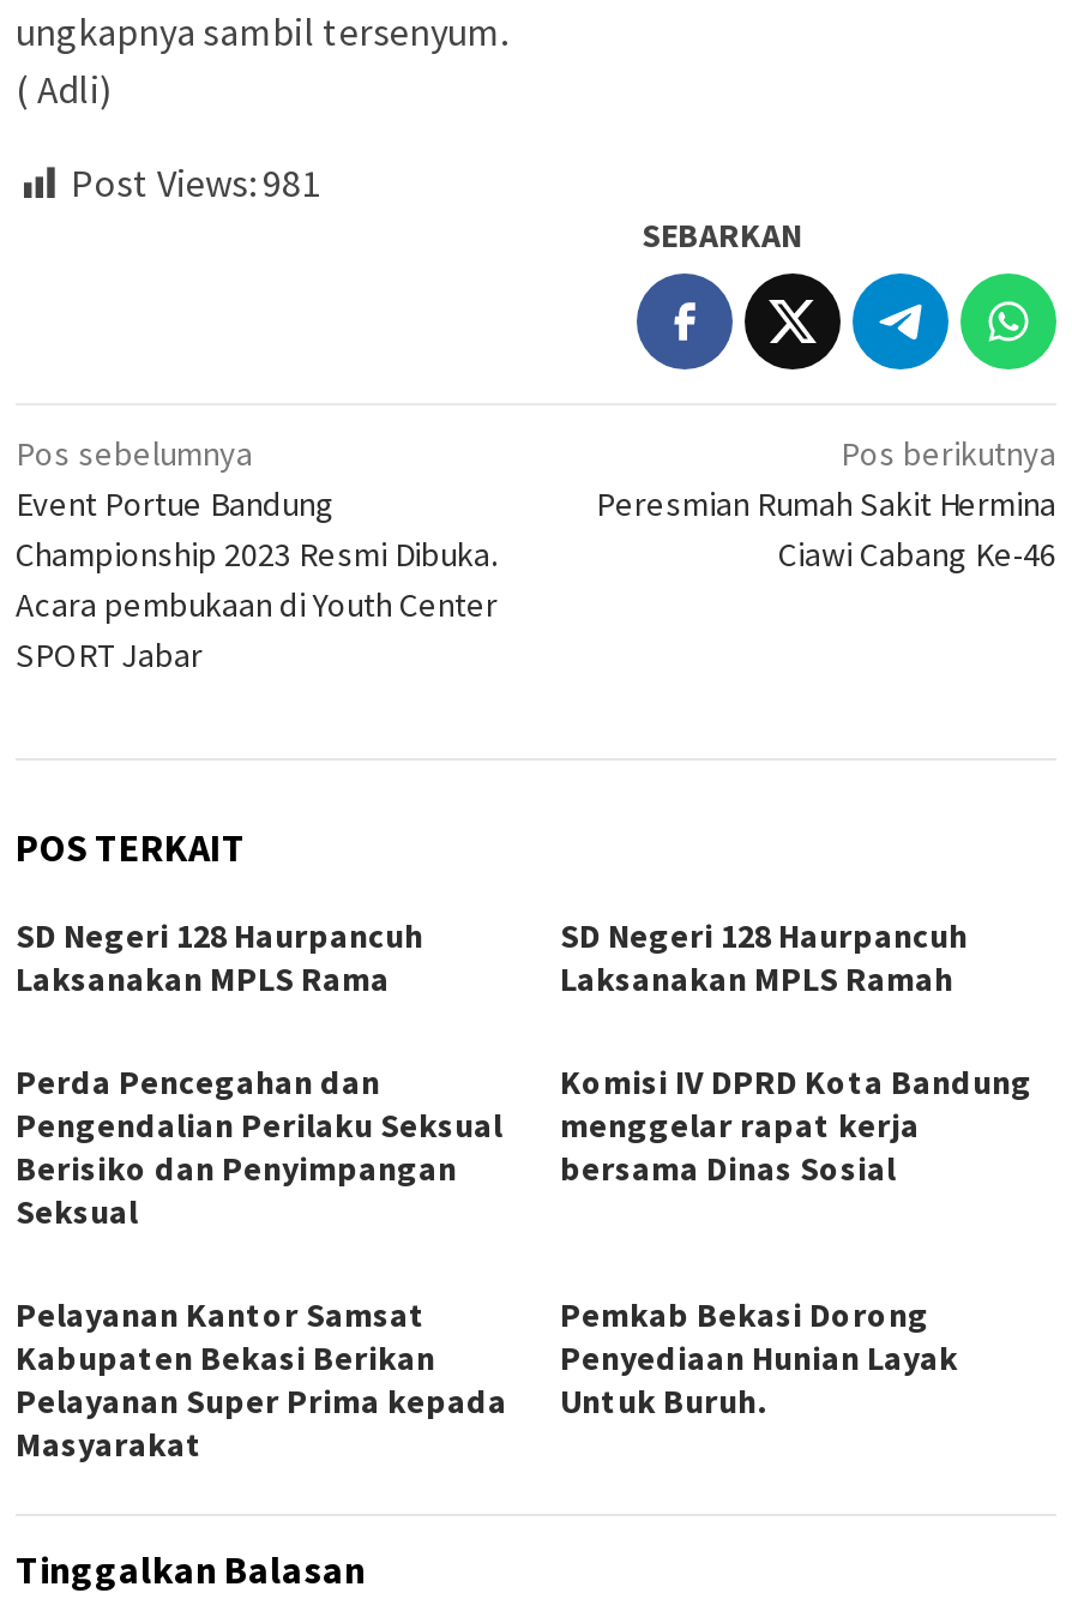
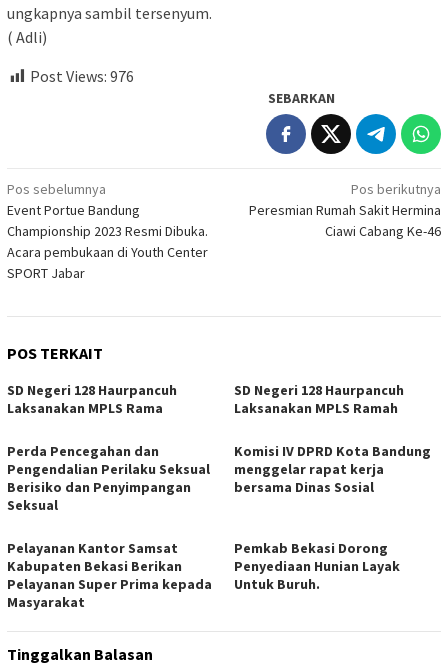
[71,158,320,206] Post Views: 981 -> [30,66,134,86] Post Views: 976

